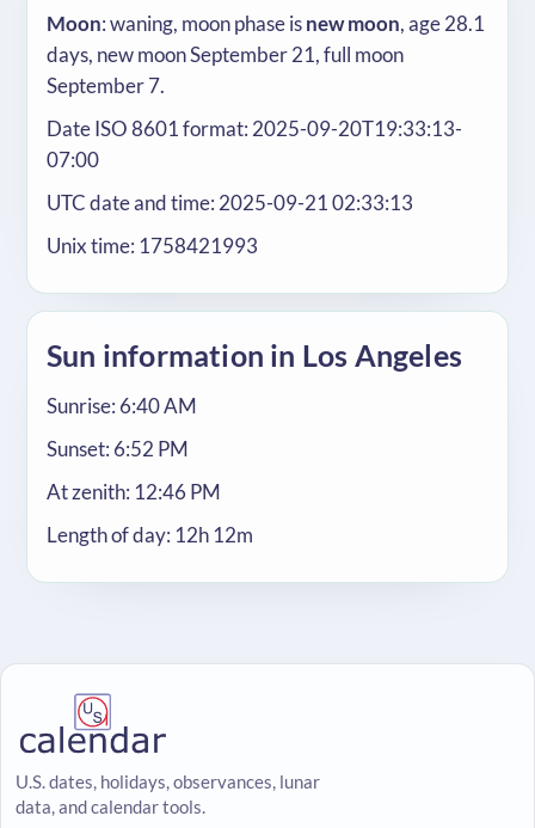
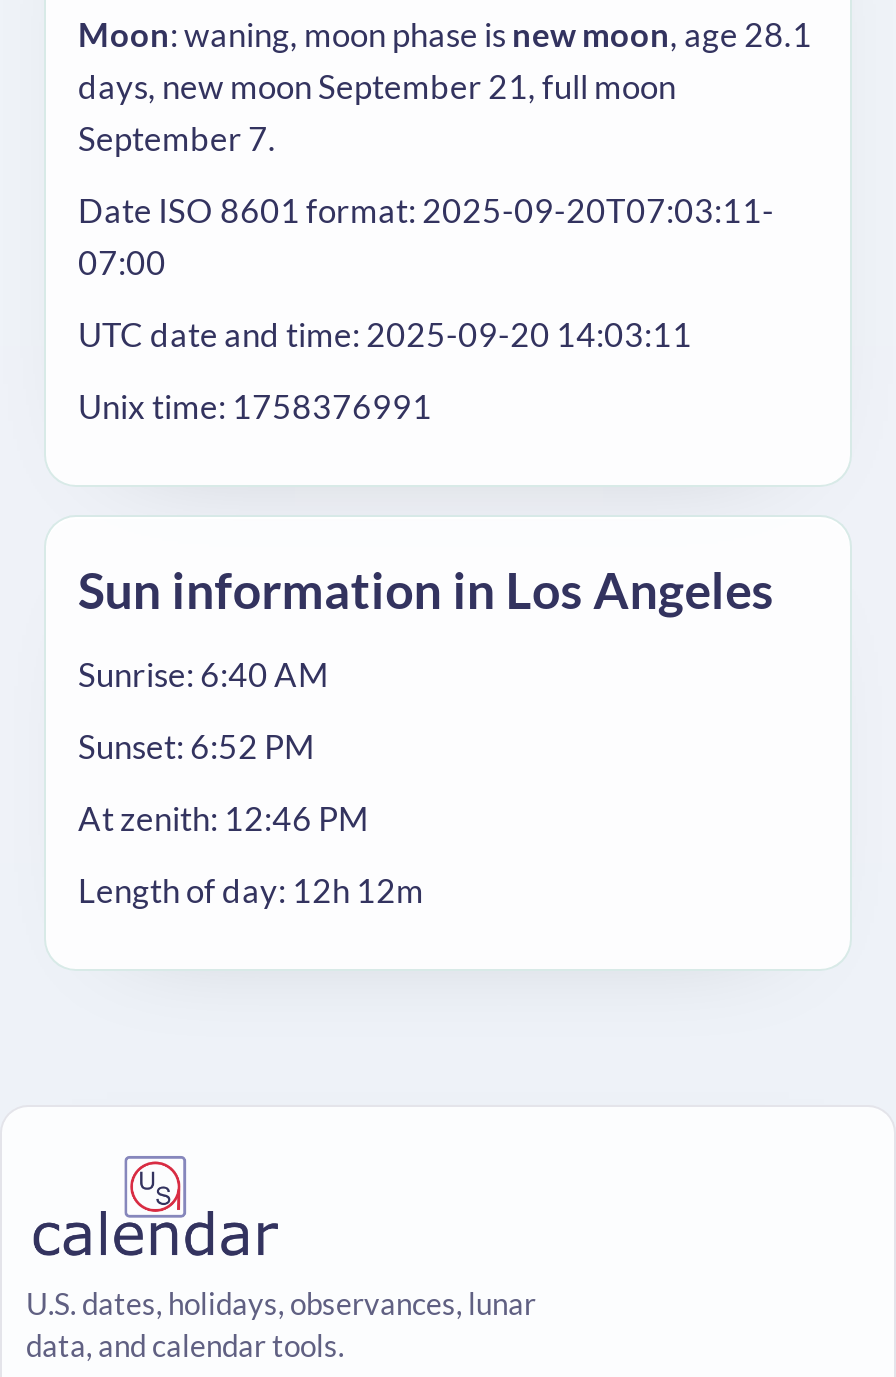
[47,117,462,141] Date ISO 8601 format: 2025-09-20T19:33:13- -> [78,191,774,231] Date ISO 8601 format: 2025-09-20T07:03:11-
[47,191,413,215] UTC date and time: 2025-09-21 02:33:13 -> [78,315,692,355] UTC date and time: 2025-09-20 14:03:11
[47,234,258,258] Unix time: 1758421993 -> [78,387,432,427] Unix time: 1758376991

